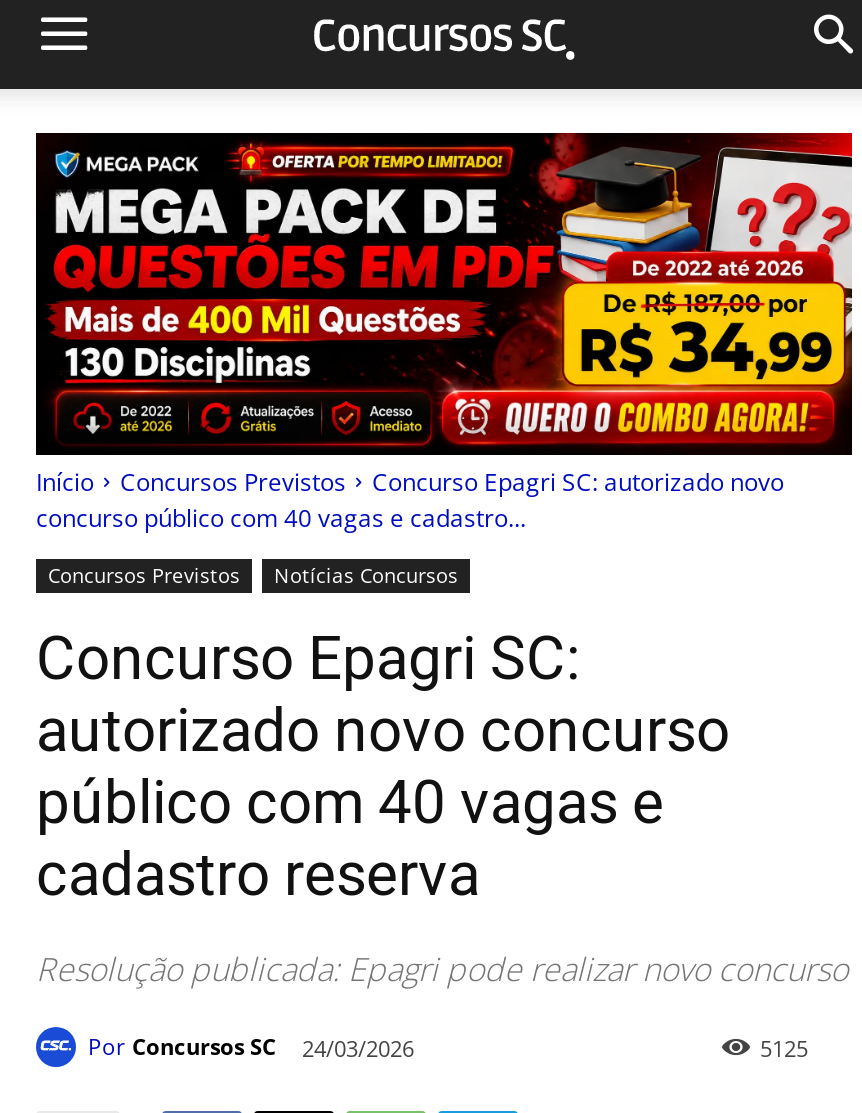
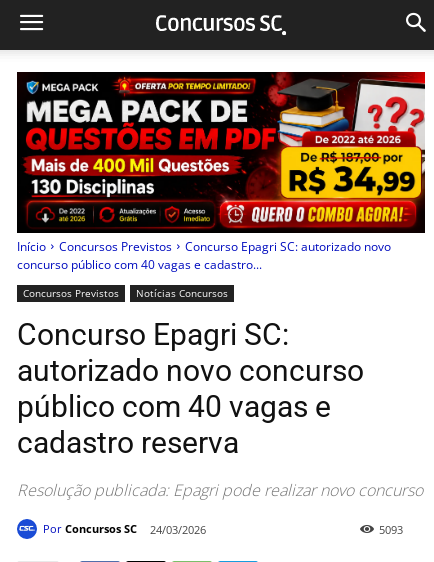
[760,1033,808,1063] 5125 -> [379,522,403,537] 5093

